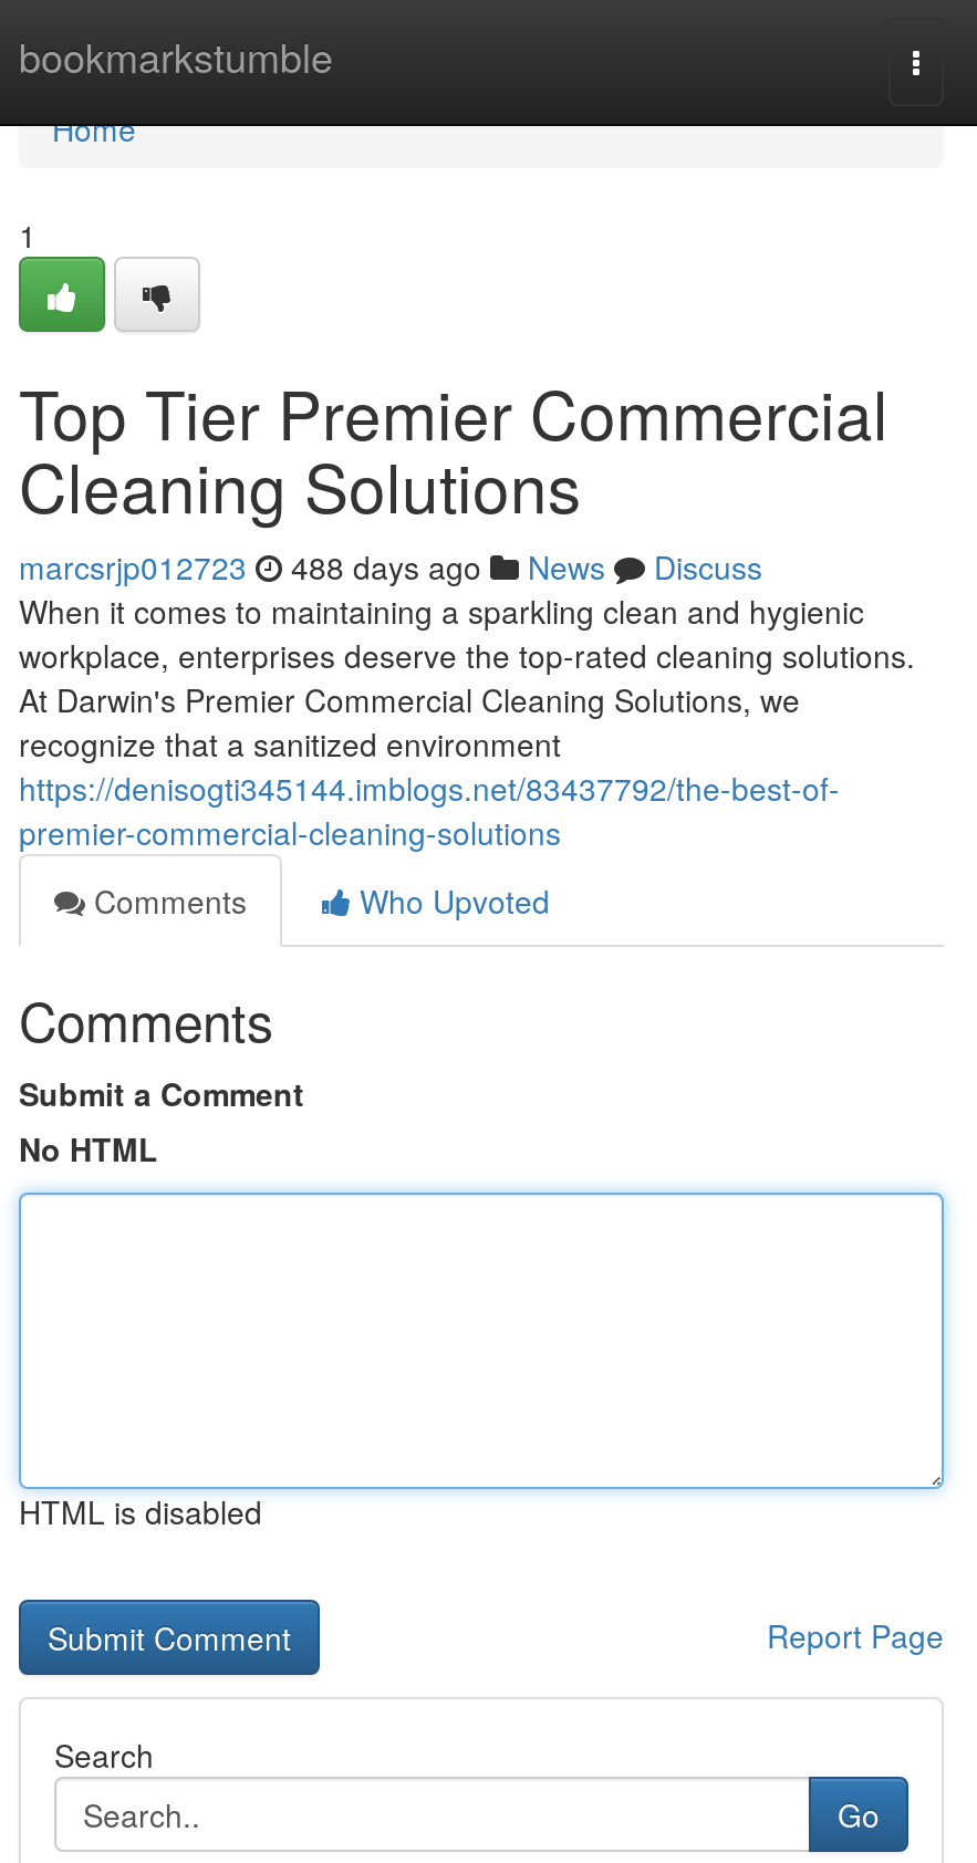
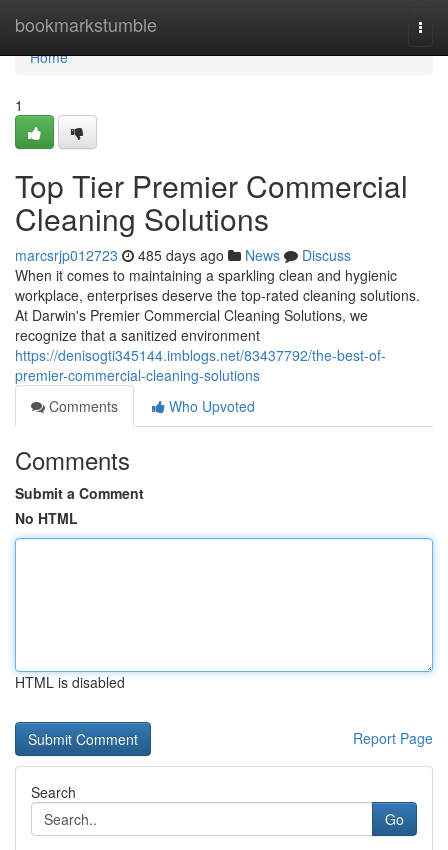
[19,544,762,589] marcsrjp012723 488 days ago News Discuss -> [15,245,351,265] marcsrjp012723 485 days ago News Discuss

